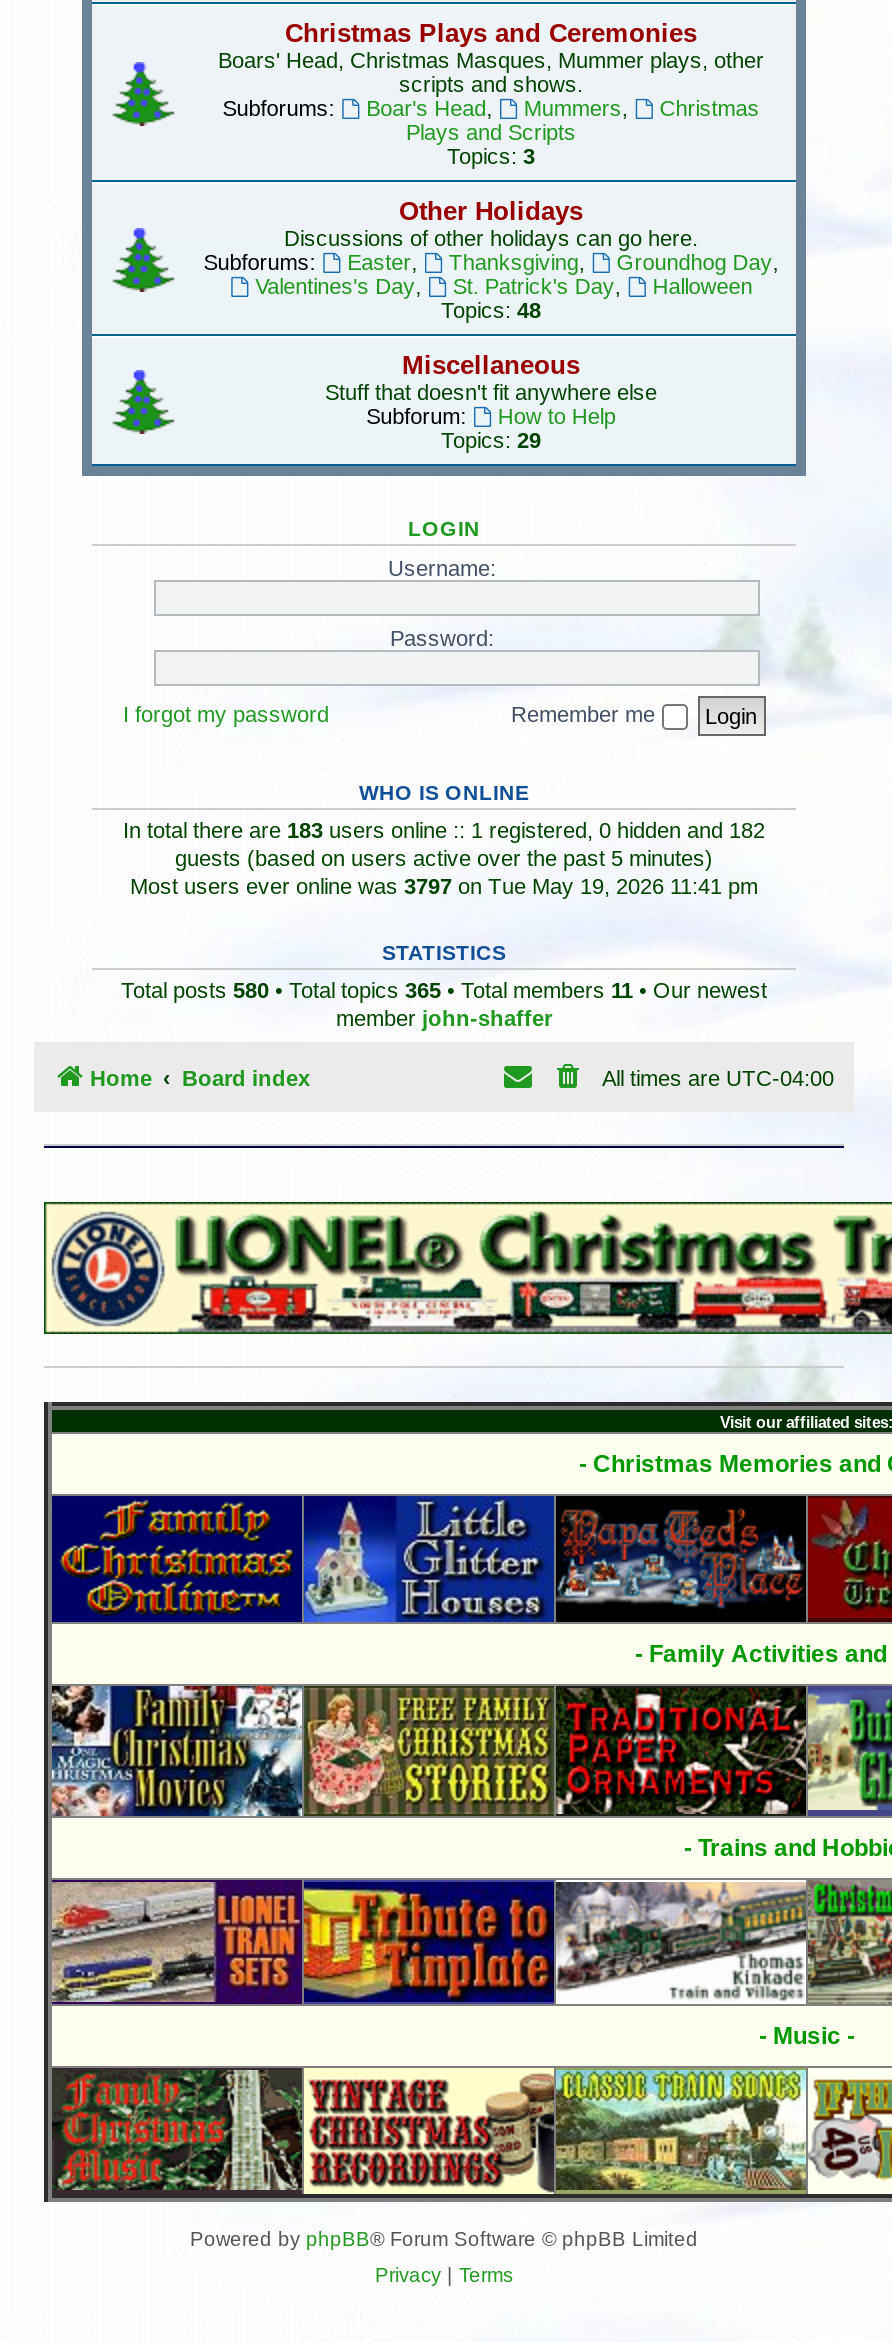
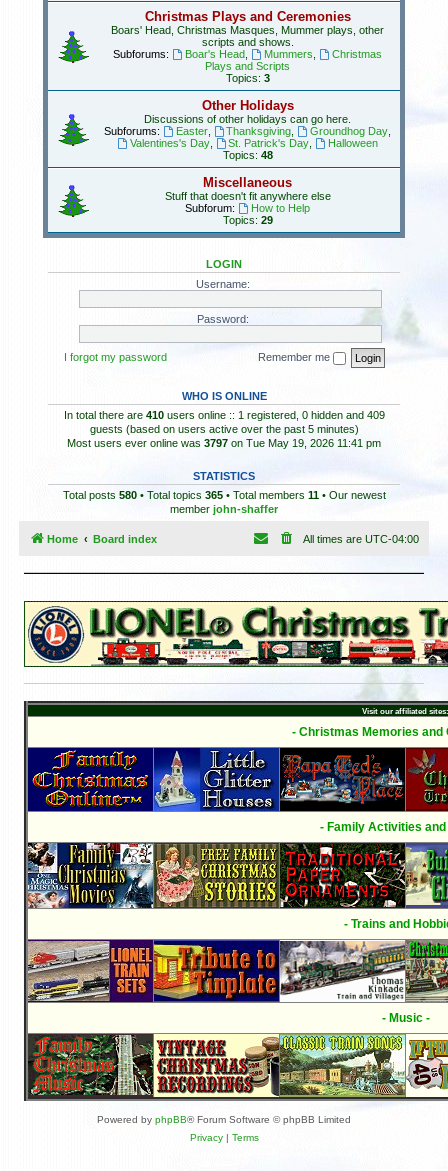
[123,817,765,841] In total there are 183 users online :: 1 registered, 0 hidden and 182 -> [63,408,384,420] In total there are 410 users online :: 1 registered, 0 hidden and 409

